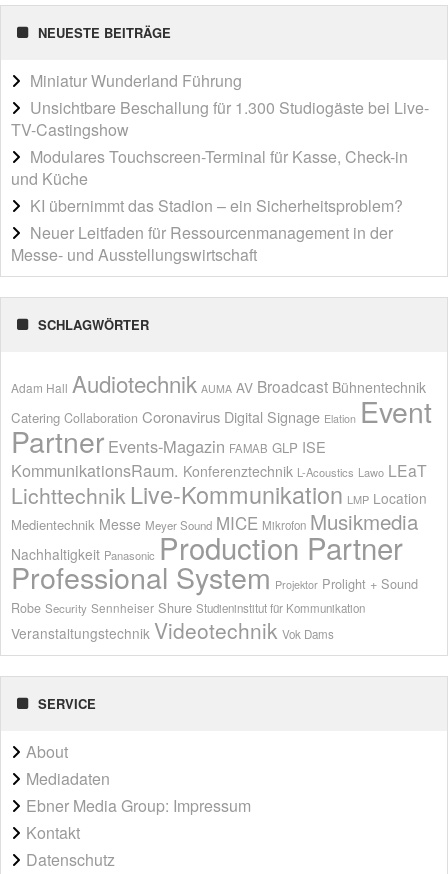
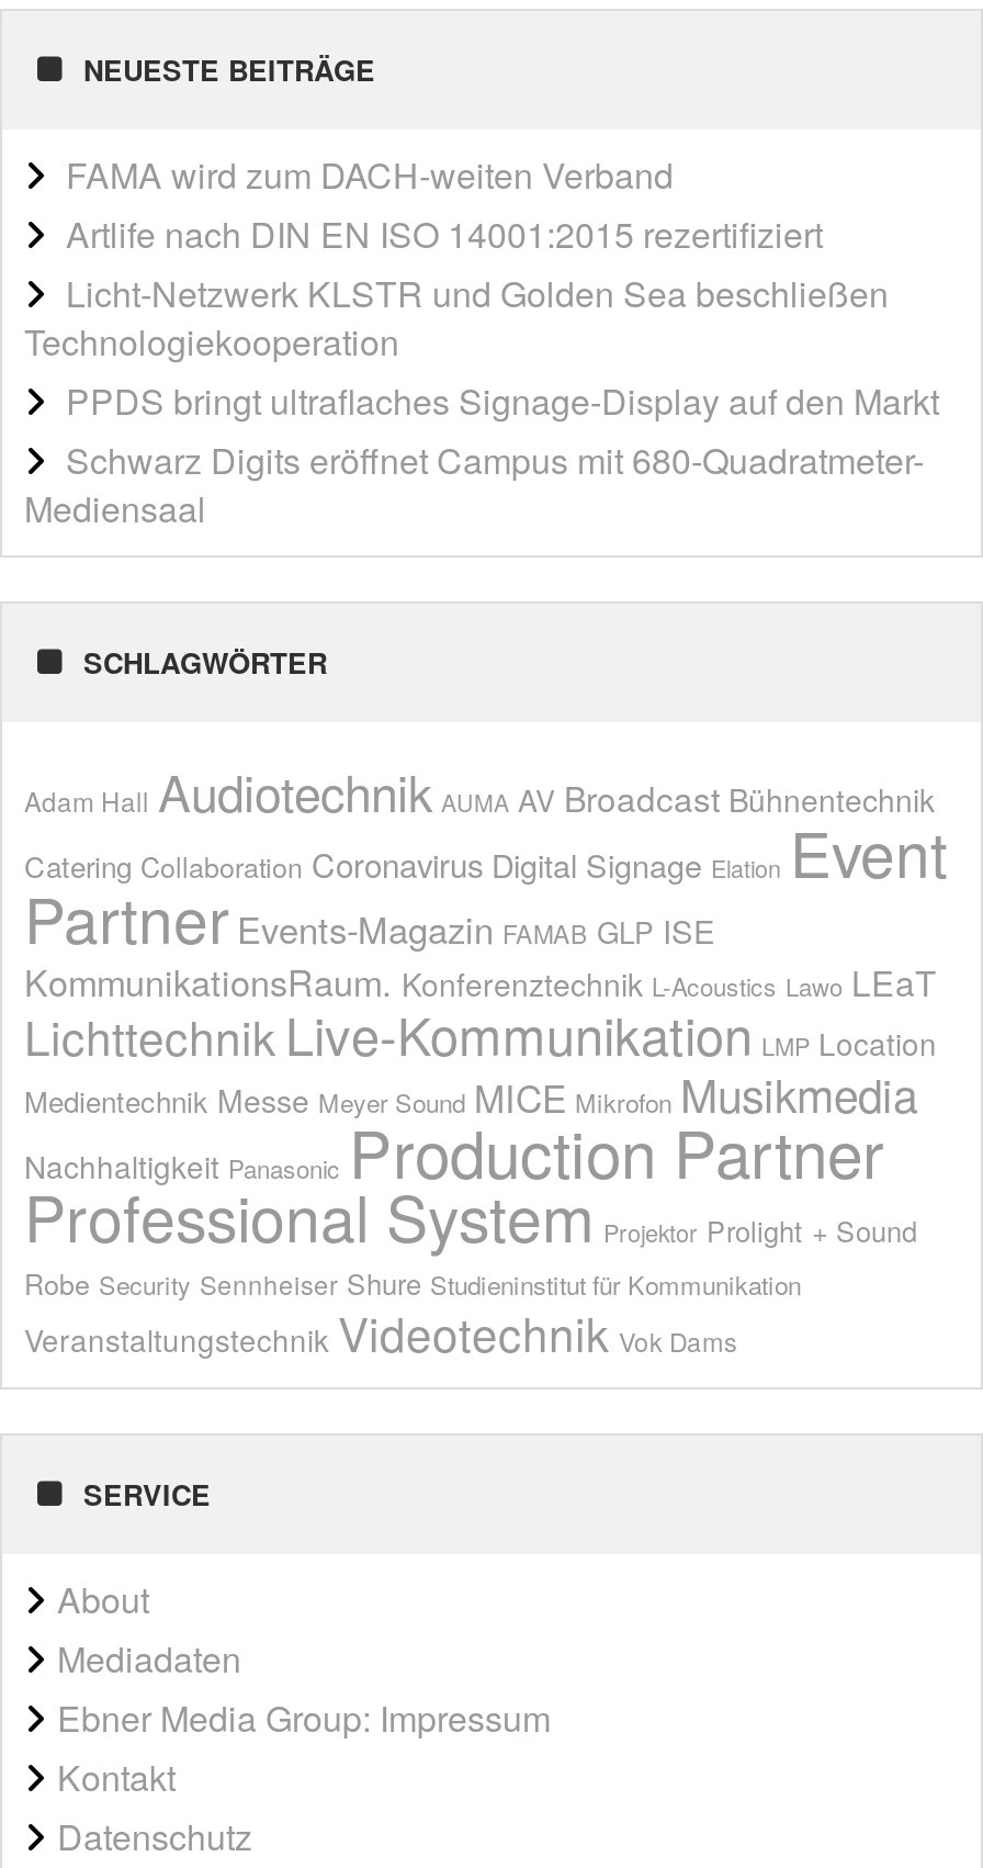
[11,69,429,266] Miniatur Wunderland Führung | Unsichtbare Beschallung für 1.300 Studiogäste bei Live- | TV-Castingshow | Modulares Touchscreen-Terminal für Kasse, Check-in | und Küche | KI übernimmt das Stadion – ein Sicherheitsproblem? | Neuer Leitfaden für Ressourcenmanagement in der | Messe- und Ausstellungswirtschaft -> [24,149,939,534] FAMA wird zum DACH-weiten Verband | Artlife nach DIN EN ISO 14001:2015 rezertifiziert | Licht-Netzwerk KLSTR und Golden Sea beschließen | Technologiekooperation | PPDS bringt ultraflaches Signage-Display auf den Markt | Schwarz Digits eröffnet Campus mit 680-Quadratmeter- | Mediensaal

